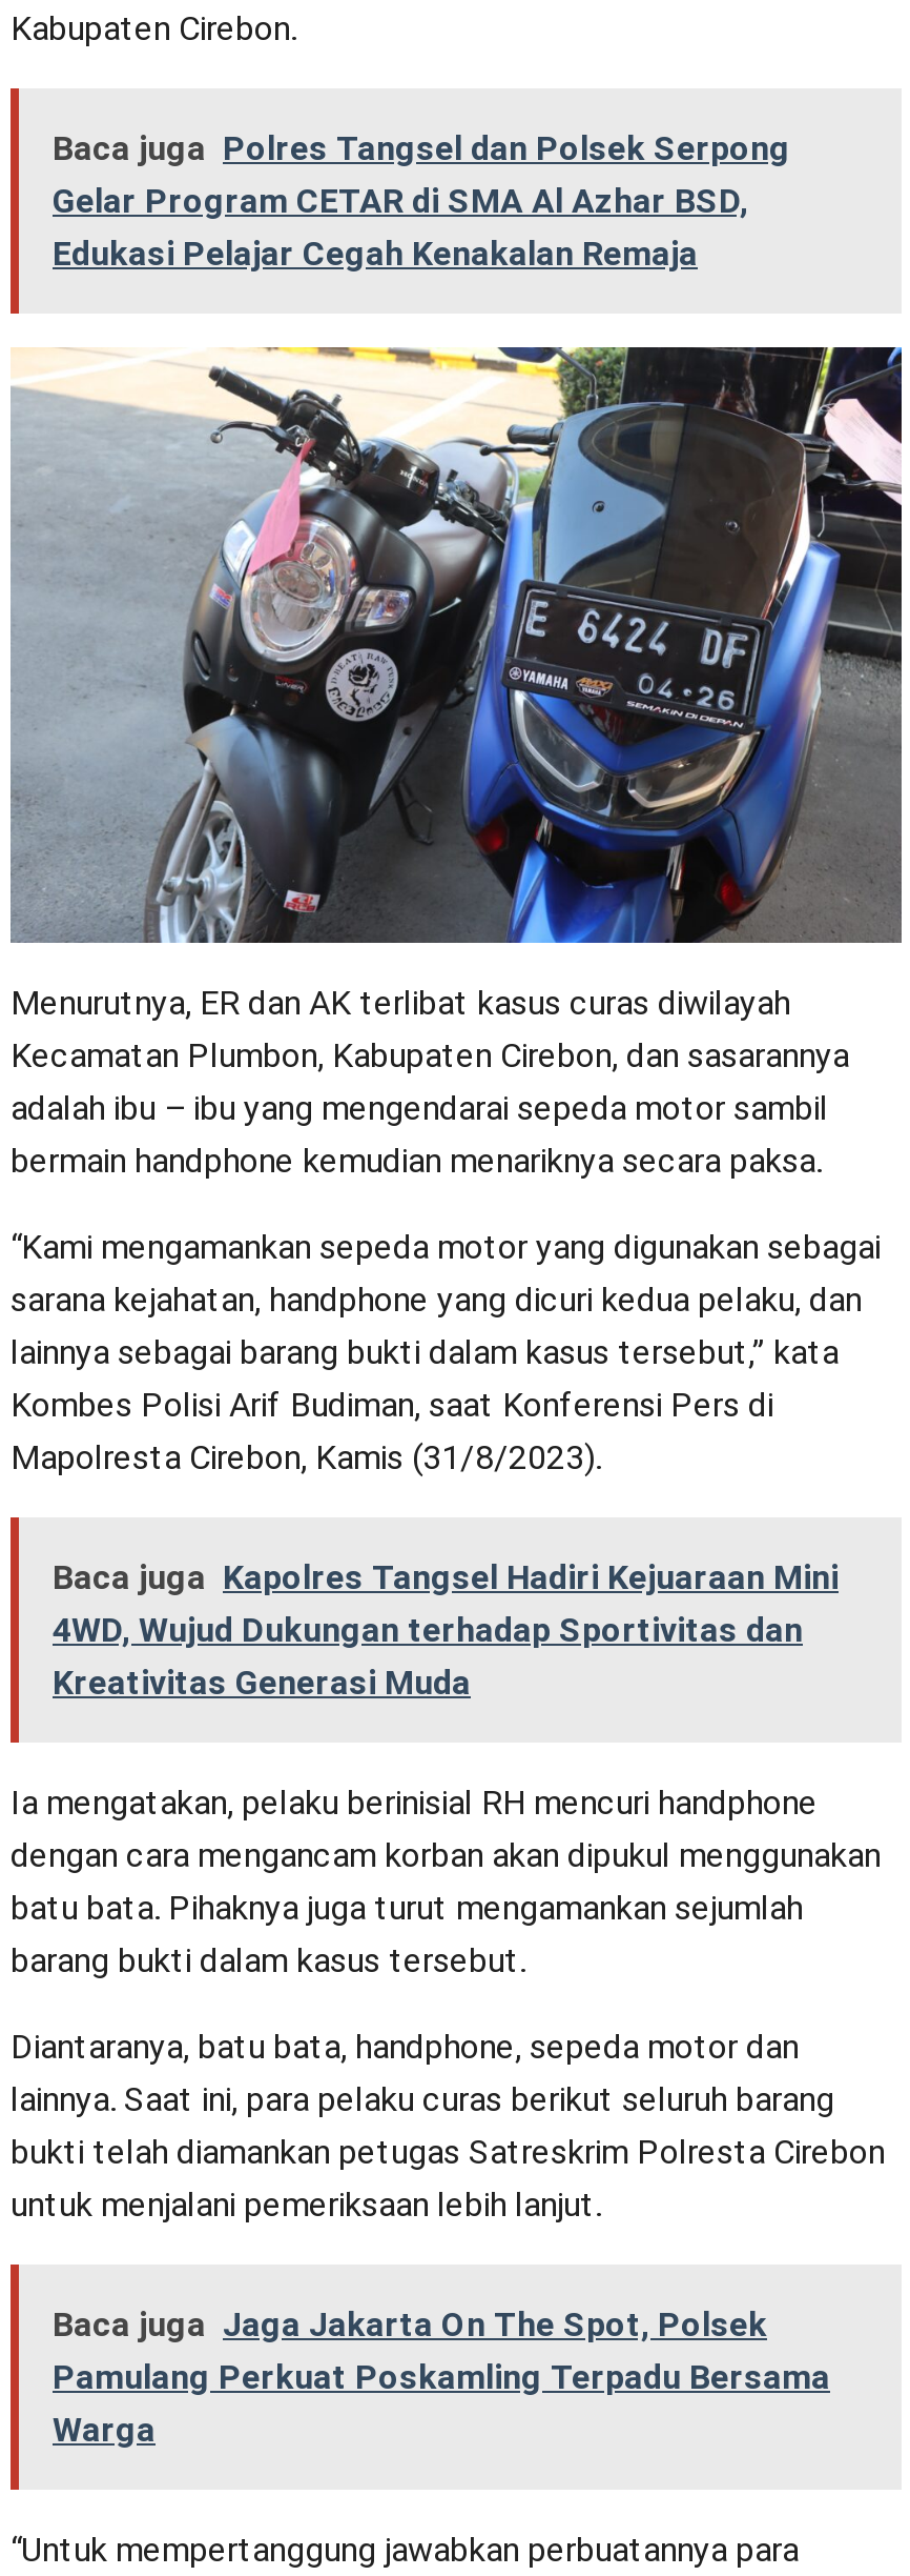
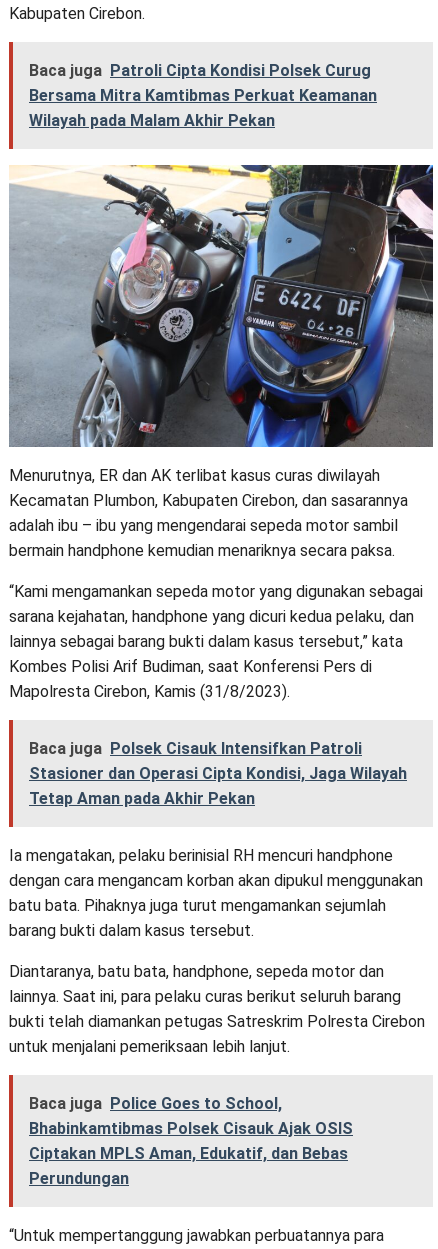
[53,128,790,273] Baca juga Polres Tangsel dan Polsek Serpong | Gelar Program CETAR di SMA Al Azhar BSD, | Edukasi Pelajar Cegah Kenakalan Remaja -> [29,61,377,130] Baca juga Patroli Cipta Kondisi Polsek Curug | Bersama Mitra Kamtibmas Perkuat Keamanan | Wilayah pada Malam Akhir Pekan
[53,1556,839,1702] Baca juga Kapolres Tangsel Hadiri Kejuaraan Mini | 4WD, Wujud Dukungan terhadap Sportivitas dan | Kreativitas Generasi Muda -> [29,739,407,808] Baca juga Polsek Cisauk Intensifkan Patroli | Stasioner dan Operasi Cipta Kondisi, Jaga Wilayah | Tetap Aman pada Akhir Pekan
[53,2303,830,2449] Baca juga Jaga Jakarta On The Spot, Polsek | Pamulang Perkuat Poskamling Terpadu Bersama | Warga -> [29,1094,353,1188] Baca juga Police Goes to School, | Bhabinkamtibmas Polsek Cisauk Ajak OSIS | Ciptakan MPLS Aman, Edukatif, dan Bebas | Perundungan

